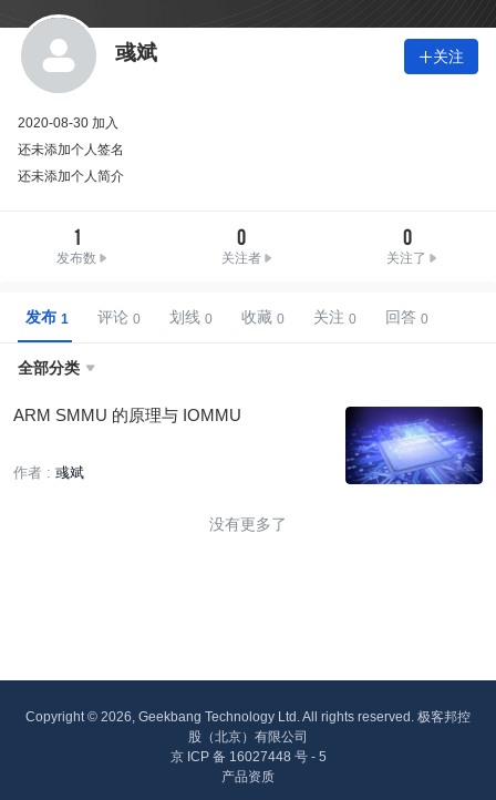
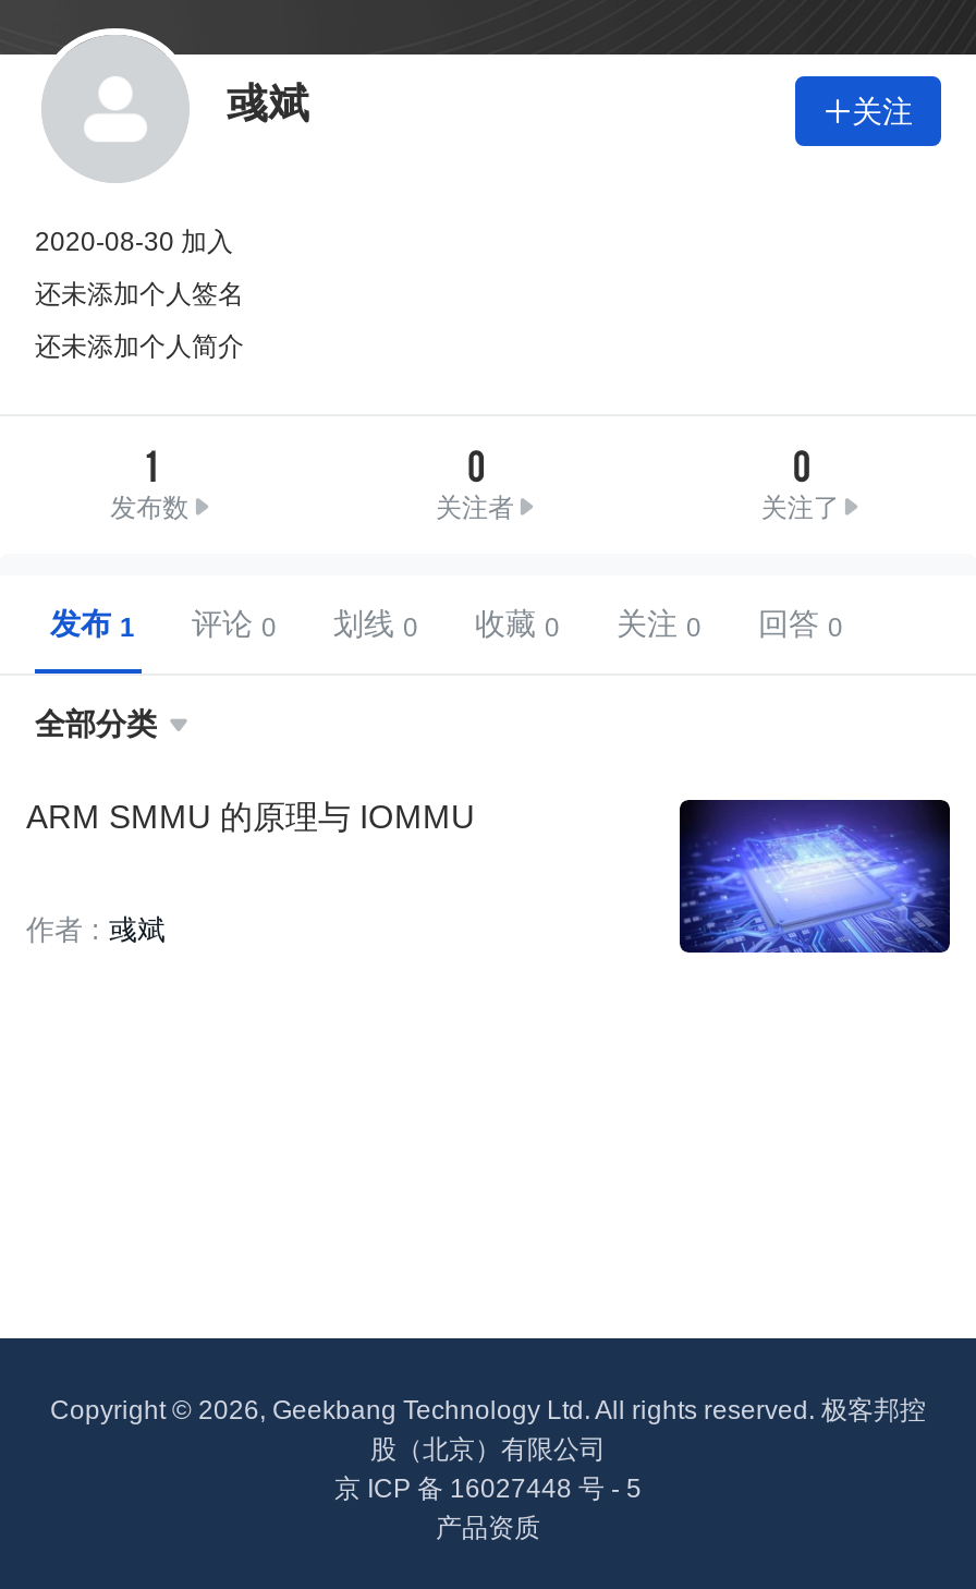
[209,515,287,533] 没有更多了 -> none

